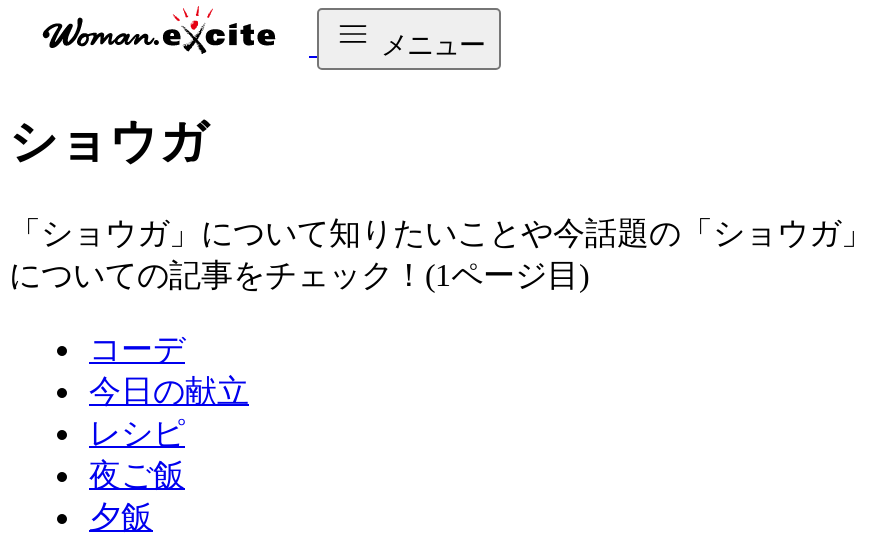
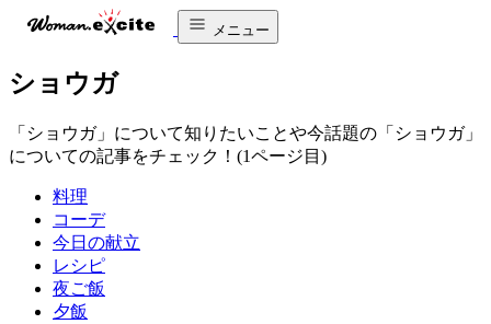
none -> [53,187,88,206] 料理

